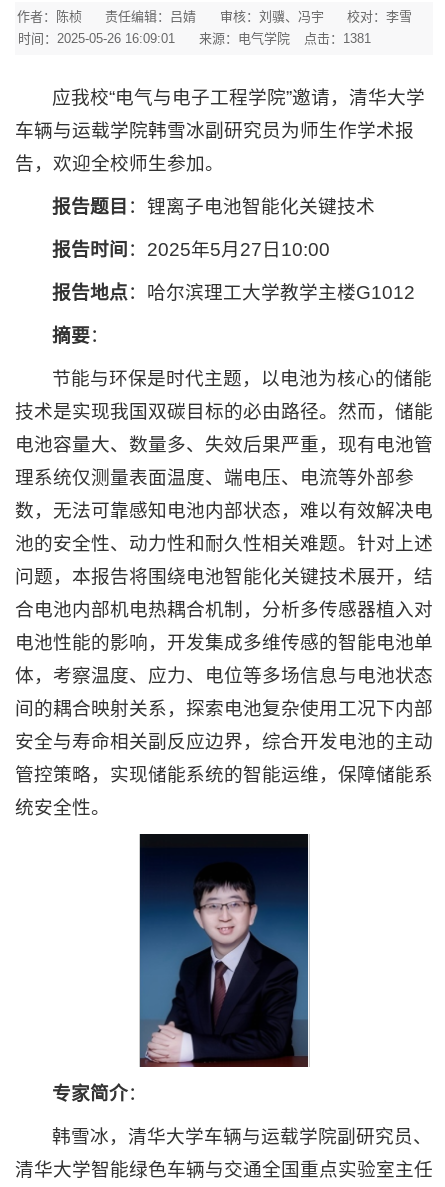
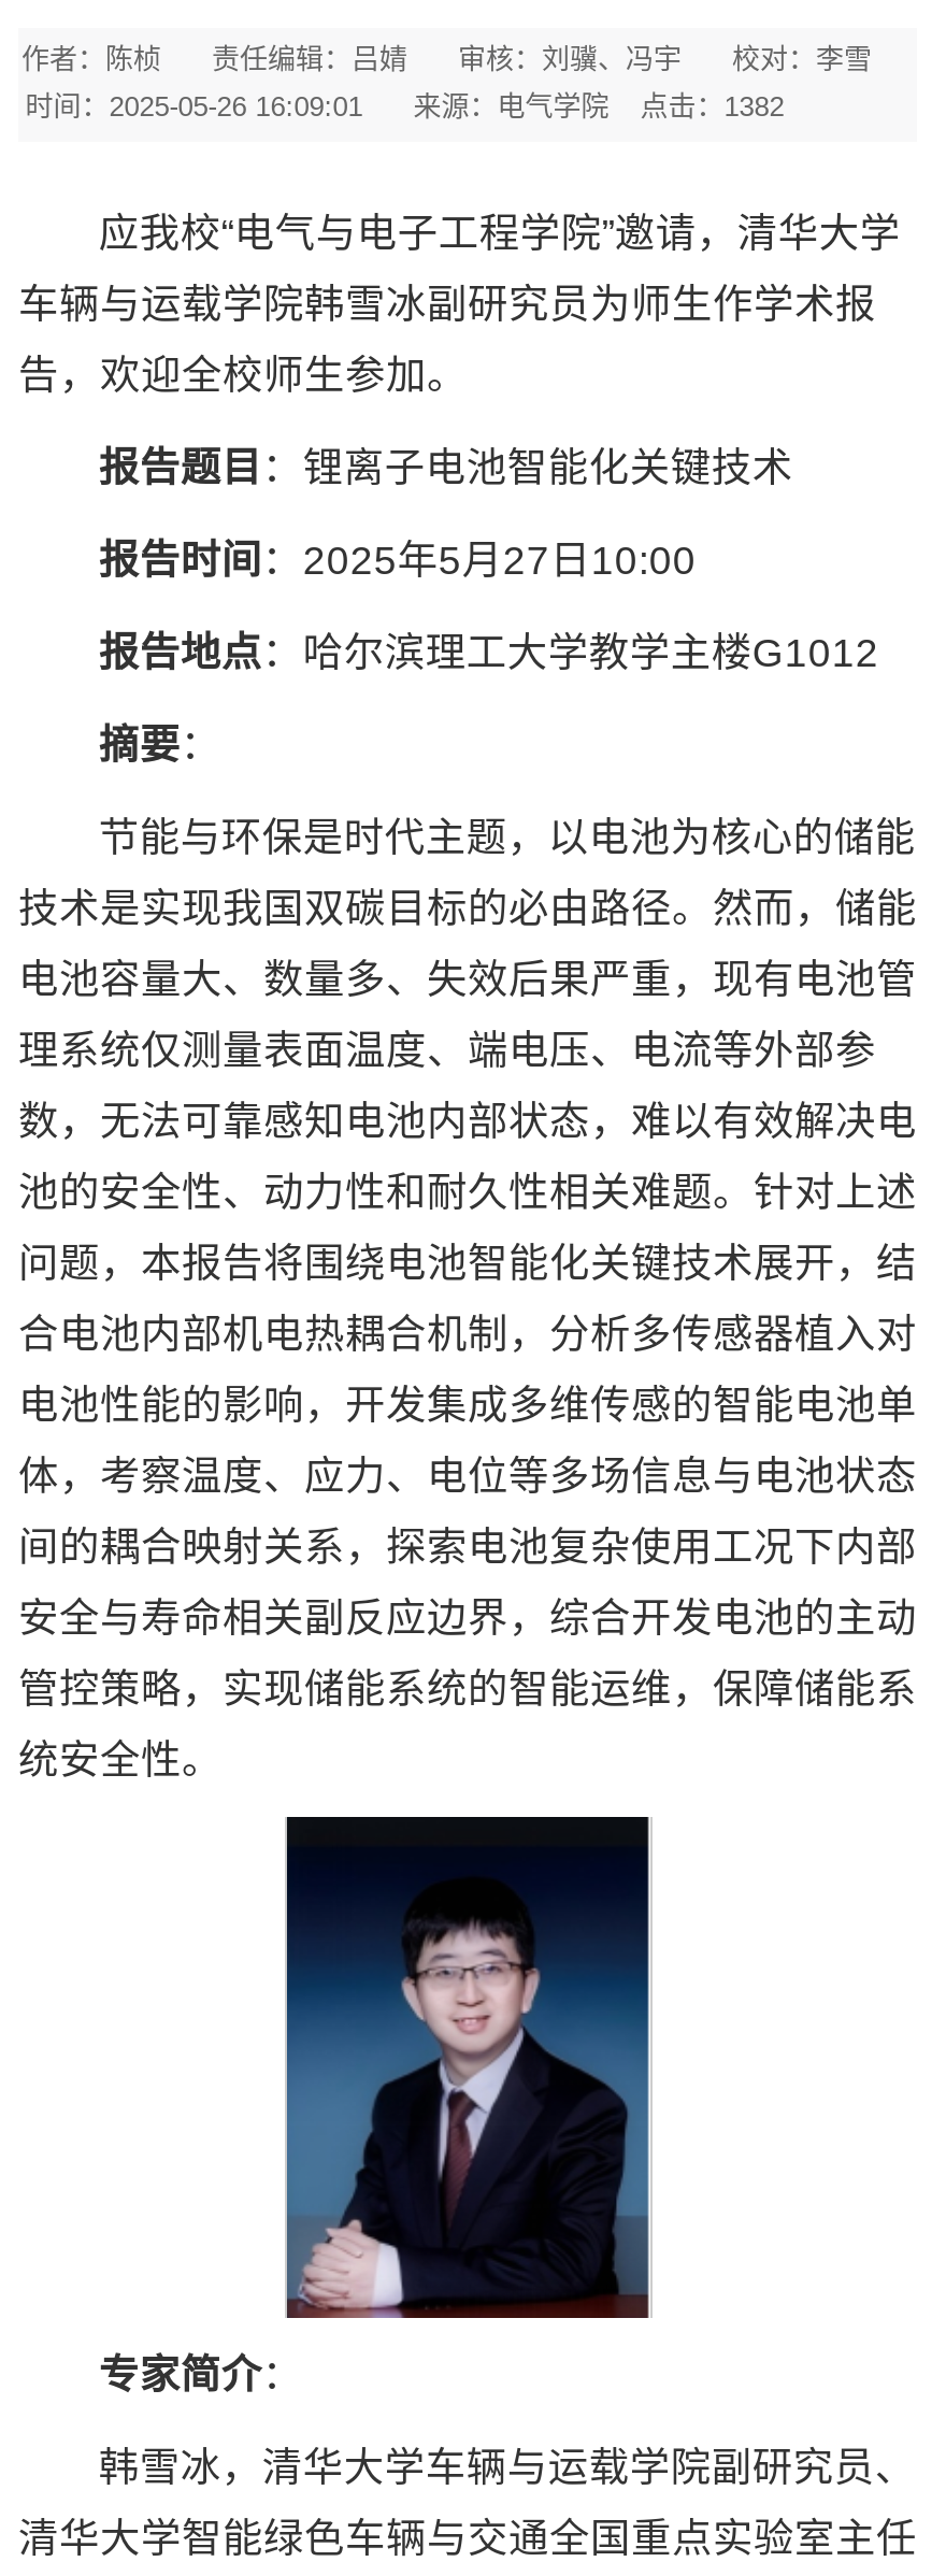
[18,31,371,46] 时间：2025-05-26 16:09:01 来源：电气学院 点击：1381 -> [25,91,784,123] 时间：2025-05-26 16:09:01 来源：电气学院 点击：1382

